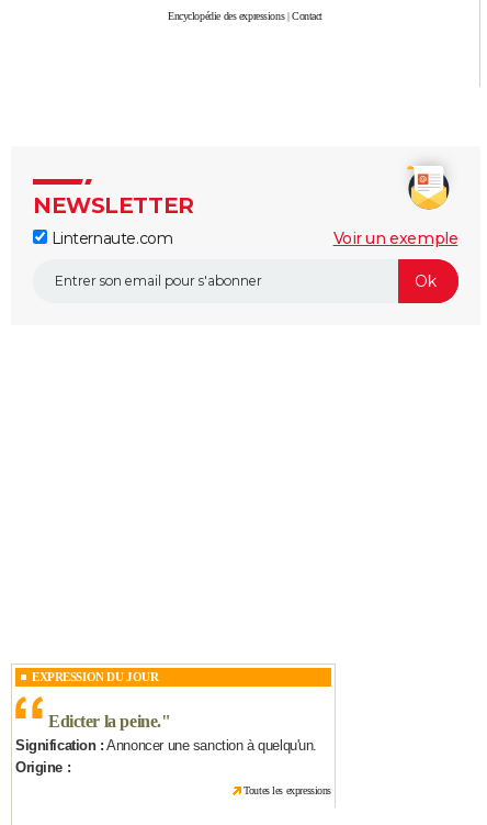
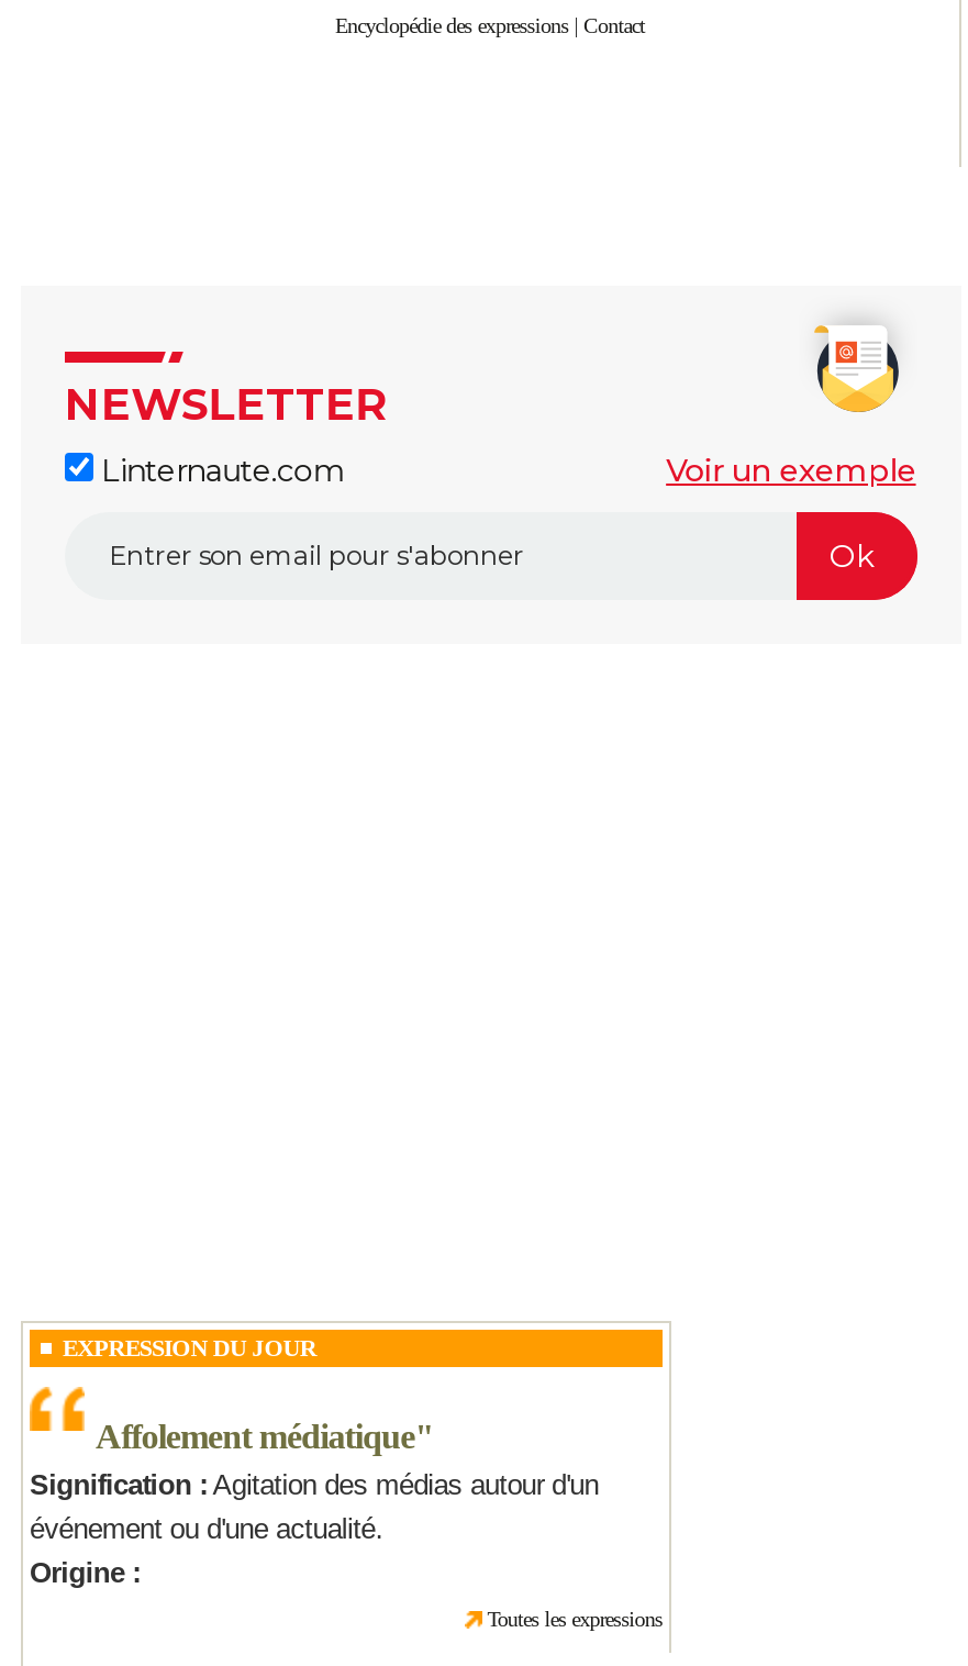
[15,712,317,754] Edicter la peine. " | Signification : Annoncer une sanction à quelqu'un. -> [30,1418,598,1545] Affolement médiatique" | Signification : Agitation des médias autour d'un | événement ou d'une actualité.

